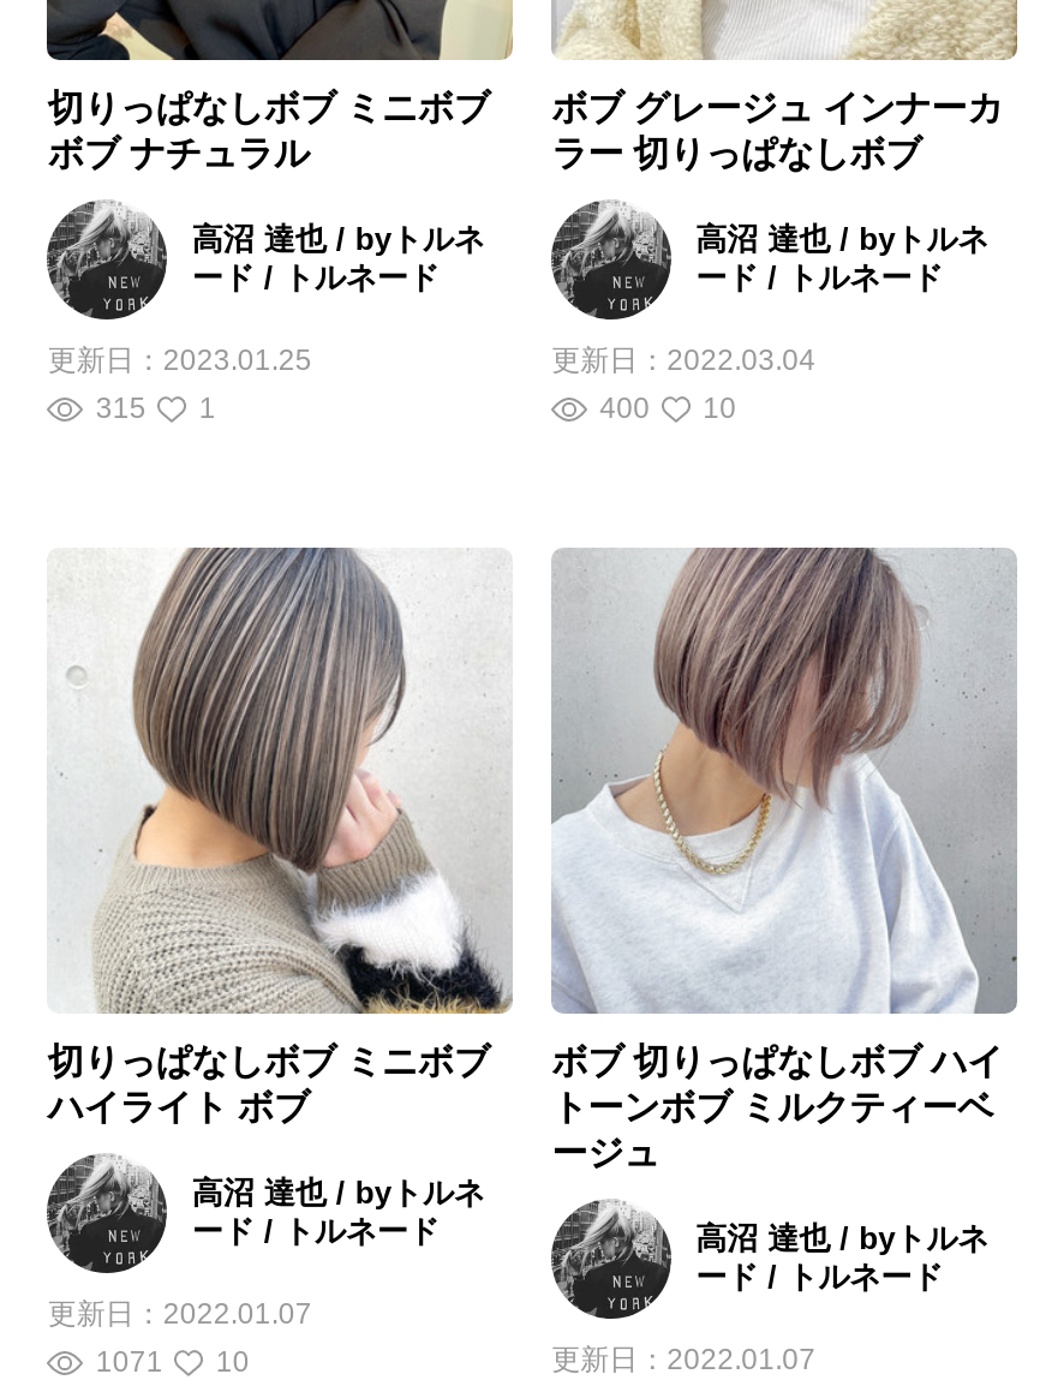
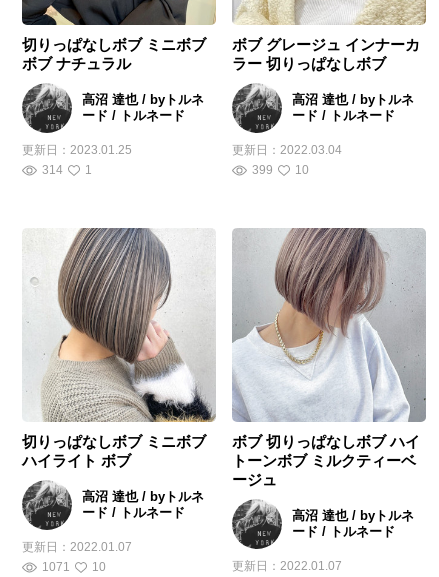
[96,392,216,426] 315 1 -> [42,163,92,177] 314 1
[599,392,736,426] 400 10 -> [252,163,309,177] 399 10

